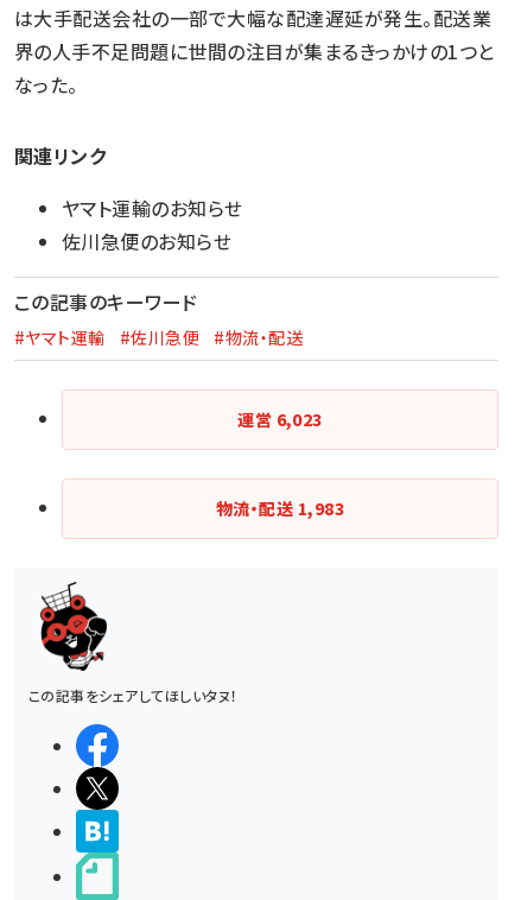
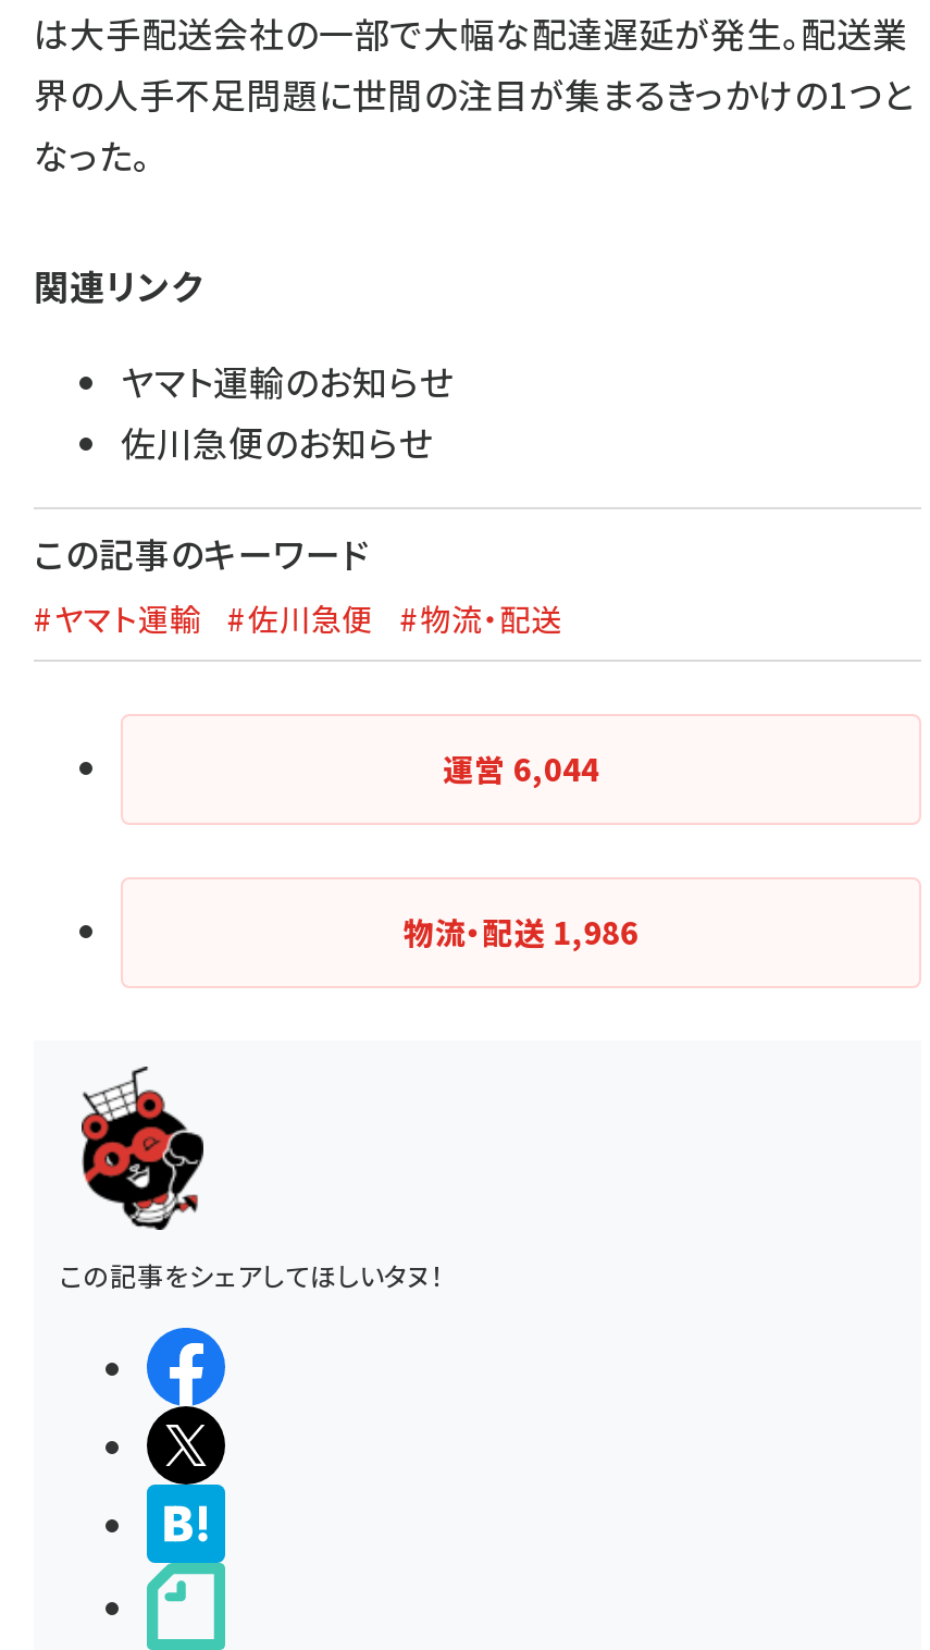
[237,407,323,431] 運営6,023 -> [443,746,599,789] 運営6,044
[216,496,344,520] 物流・配送1,983 -> [403,909,639,953] 物流・配送1,986

